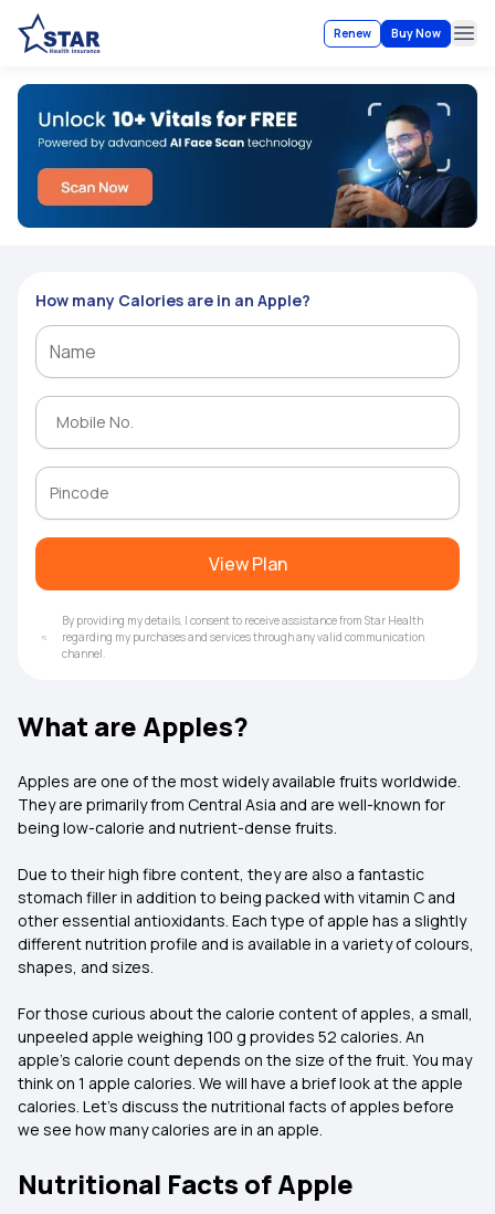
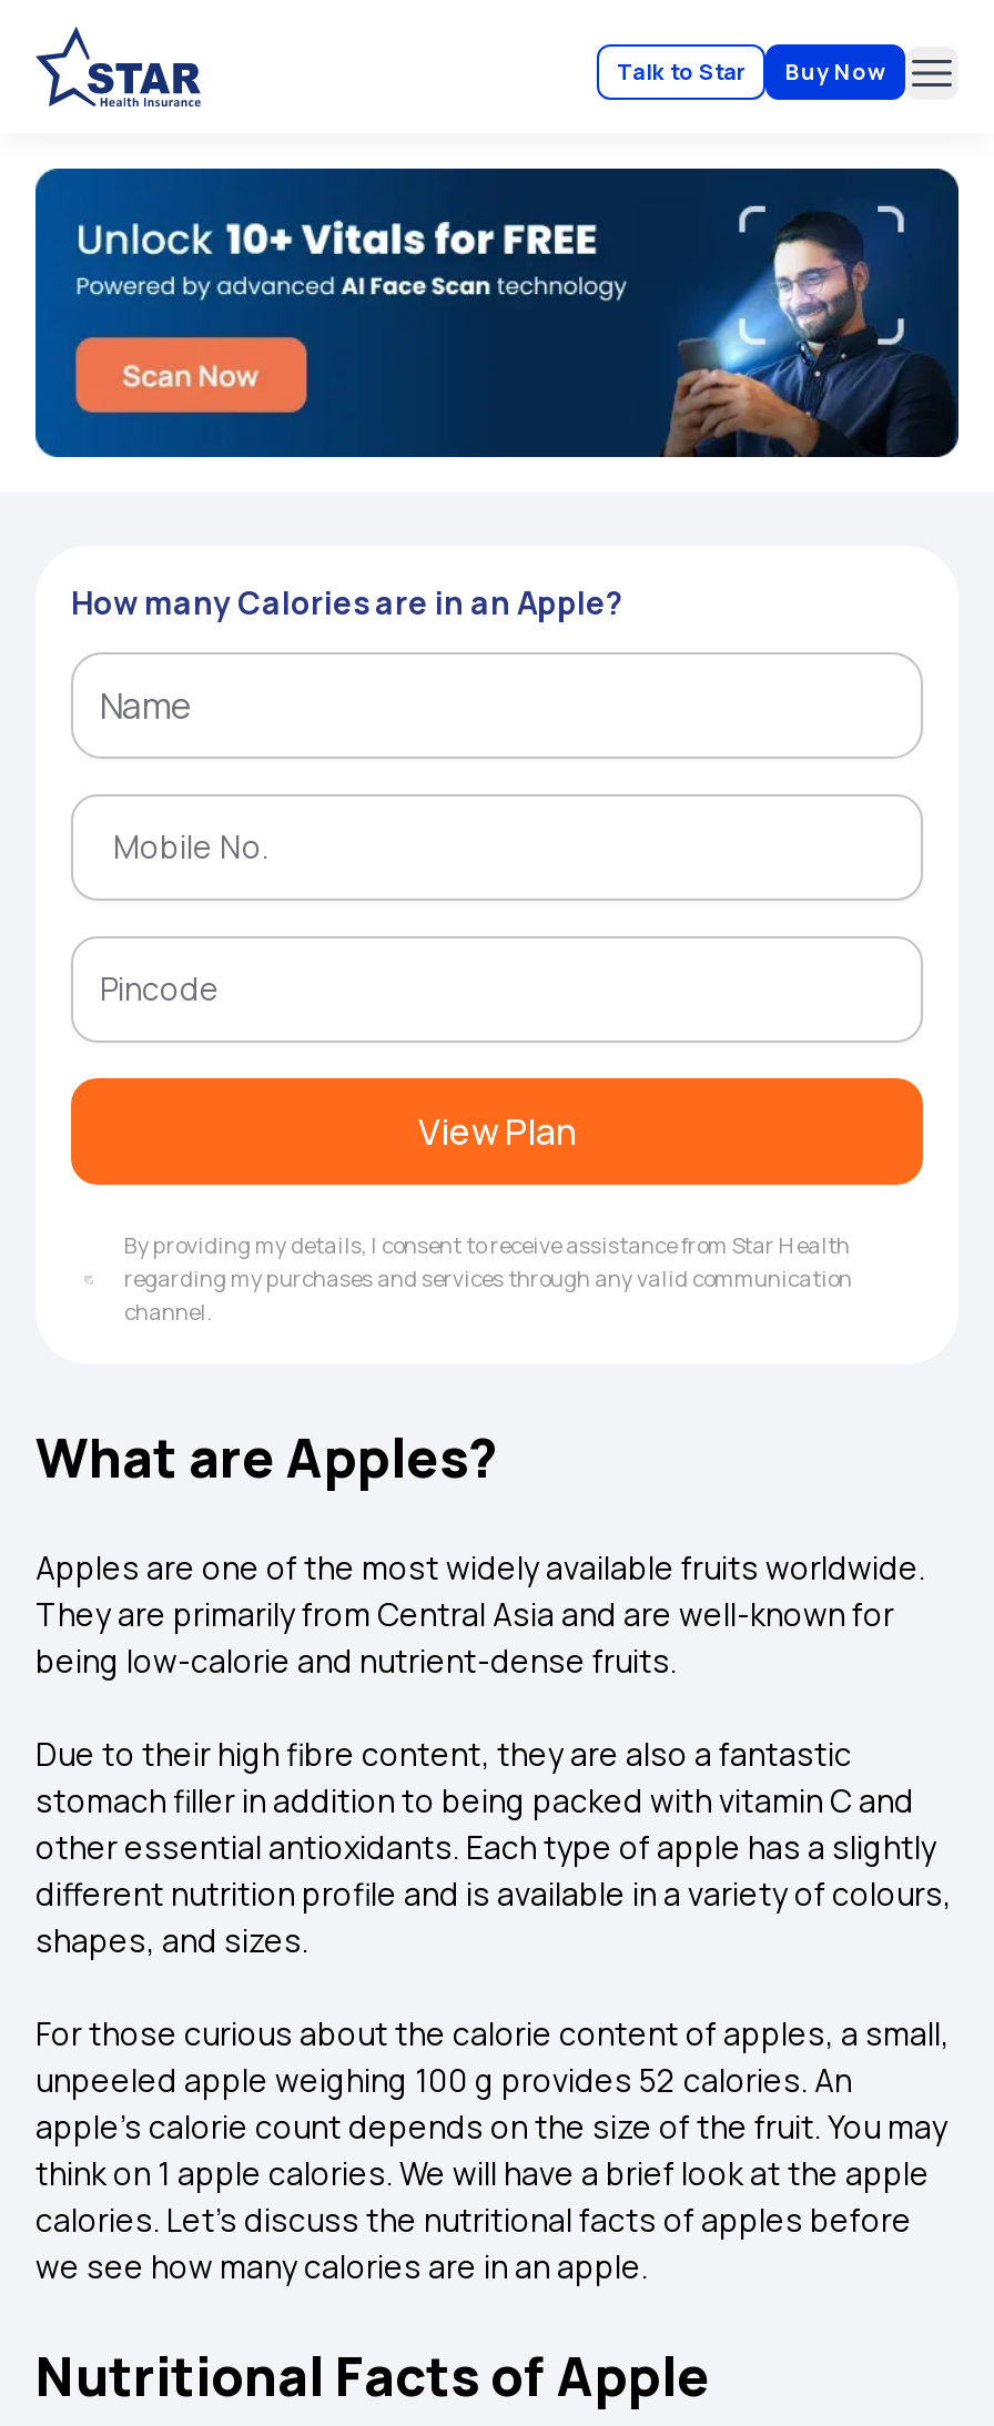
[334,25,371,40] Renew -> [617,55,745,87] Talk to Star

